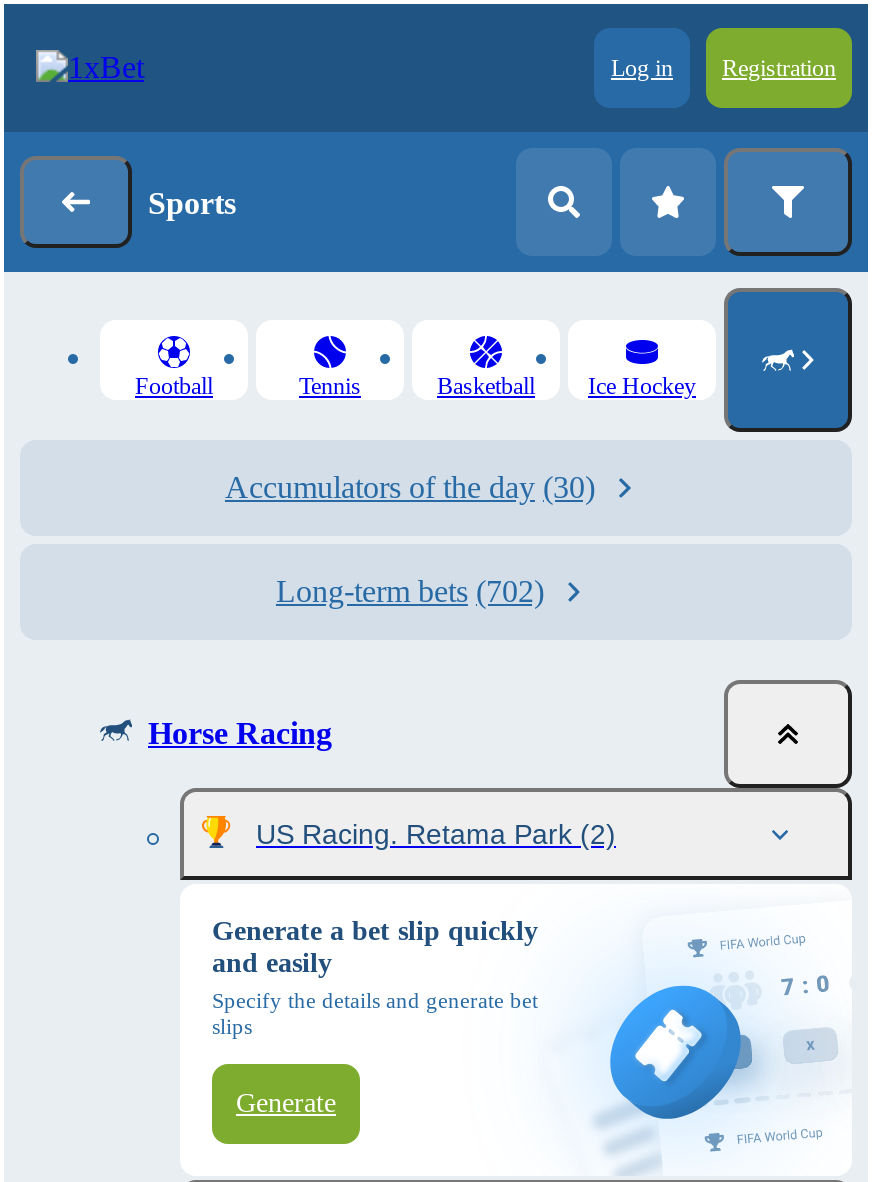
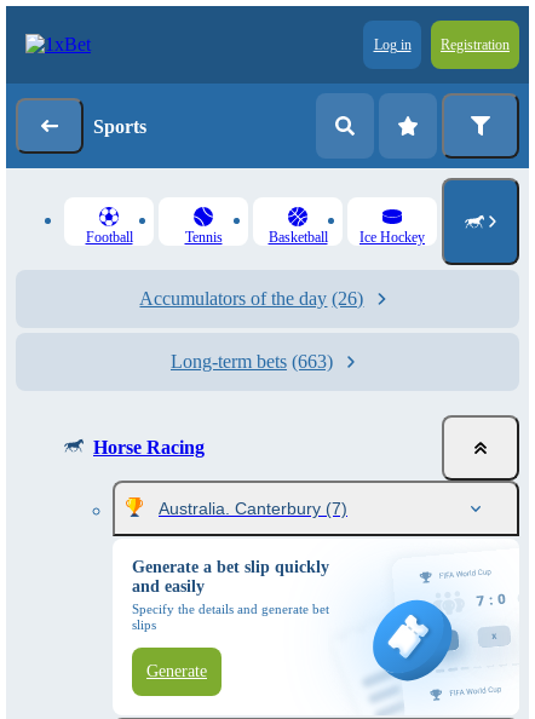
[225,470,595,504] Accumulators of the day (30) -> [140,288,364,309] Accumulators of the day (26)
[276,574,544,608] Long-term bets (702) -> [171,351,333,372] Long-term bets (663)
[256,818,616,850] US Racing. Retama Park (2) -> [159,499,347,518] Australia. Canterbury (7)

